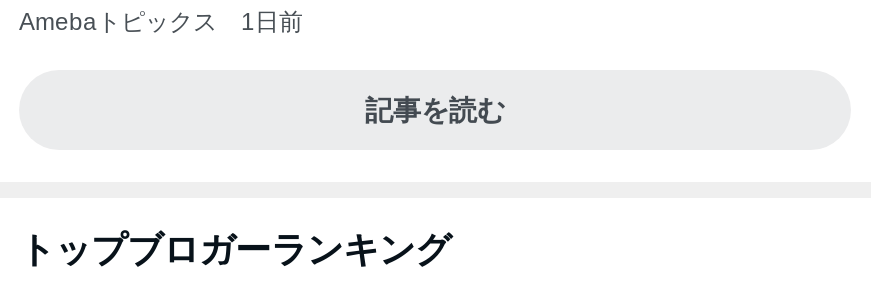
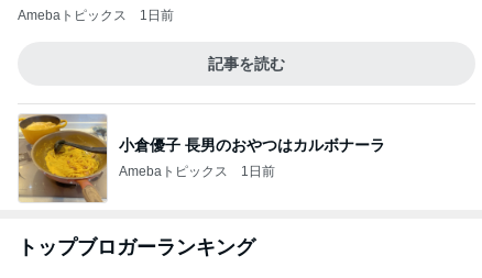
none -> [18,113,385,203] [image] | 小倉優子 長男のおやつはカルボナーラ | Amebaトピックス | 1日前

